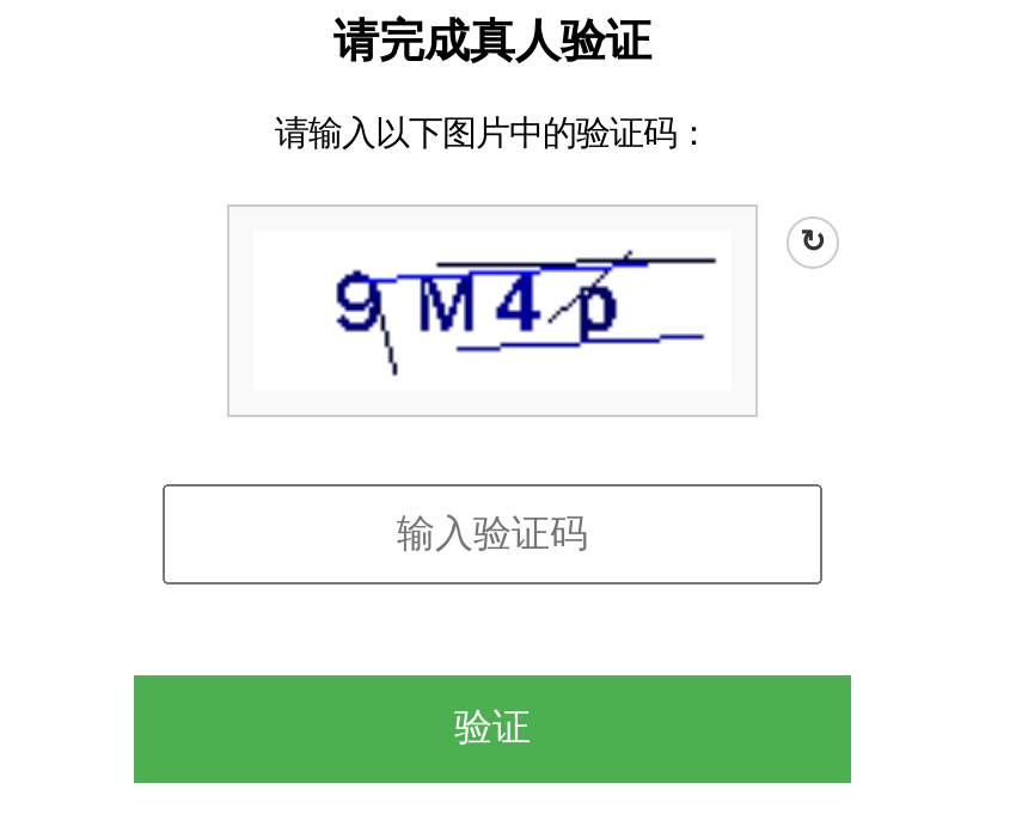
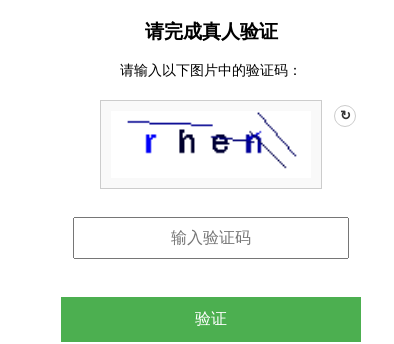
[294,235,717,377] [image] -> [127,112,304,171] [image]

